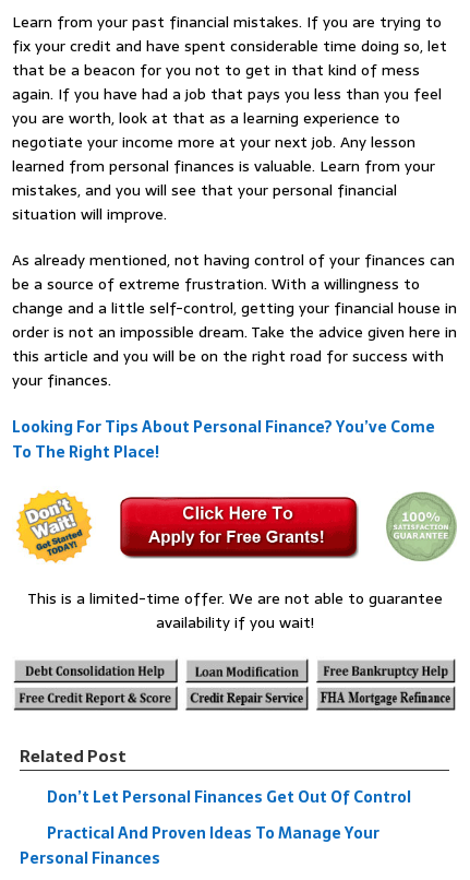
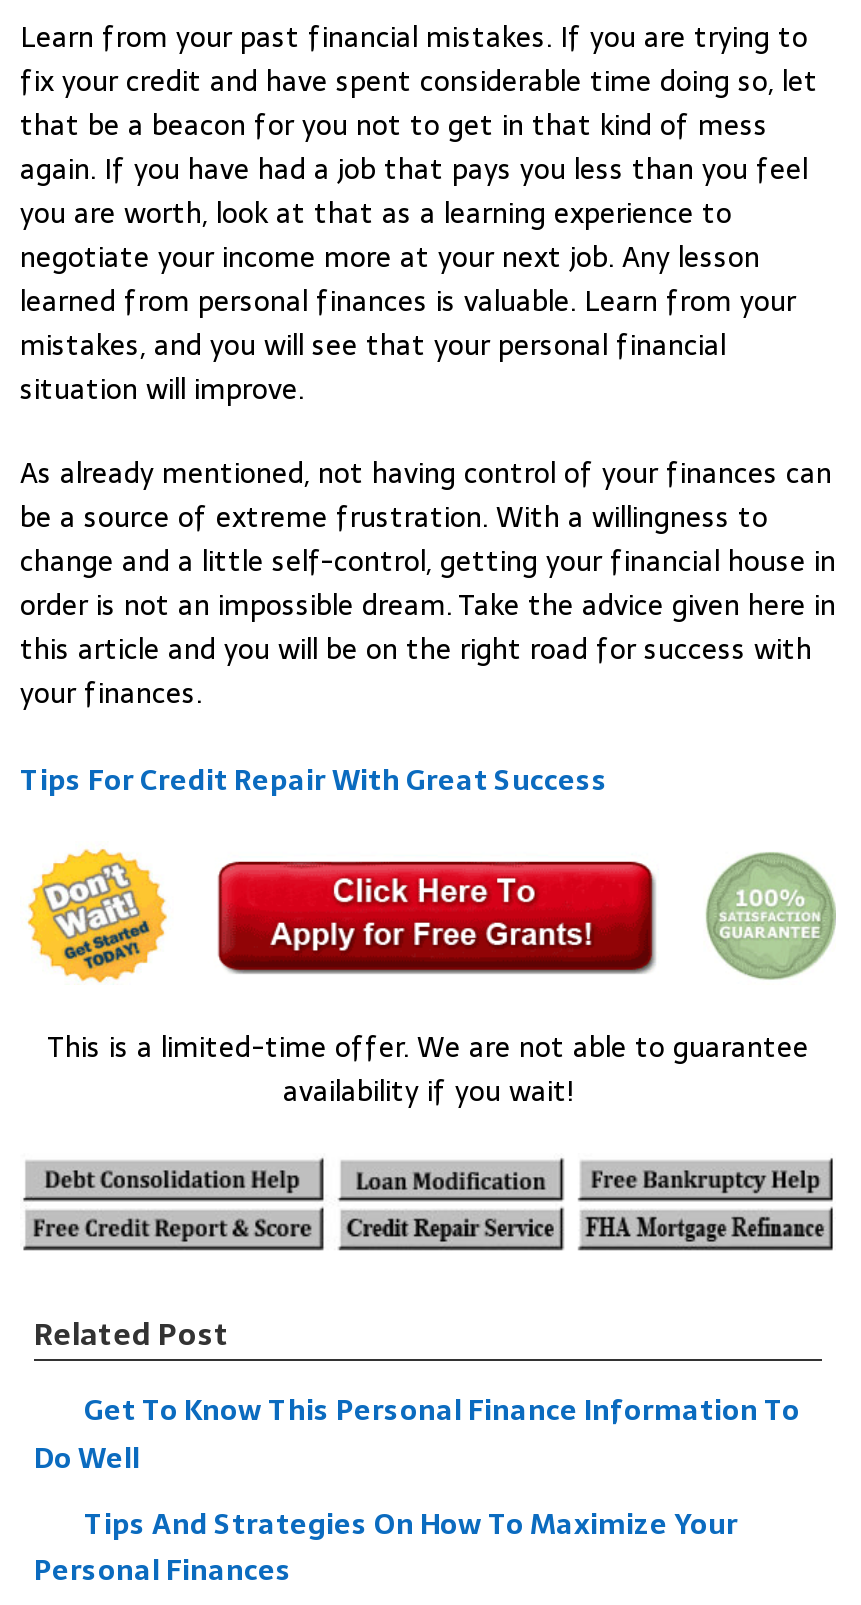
[12,415,435,464] Looking For Tips About Personal Finance? You’ve Come | To The Right Place! -> [20,757,608,801] Tips For Credit Repair With Great Success
moved [13,487,442,769] -> [22,843,809,1359]: [image] | This is a limited-time offer. We are not able to guarantee | availability if you wait! | Related Post
[47,785,411,809] Don’t Let Personal Finances Get Out Of Control -> [34,1388,800,1479] Get To Know This Personal Finance Information To | Do Well
[47,821,379,845] Practical And Proven Ideas To Manage Your -> [84,1502,738,1546] Tips And Strategies On How To Maximize Your

